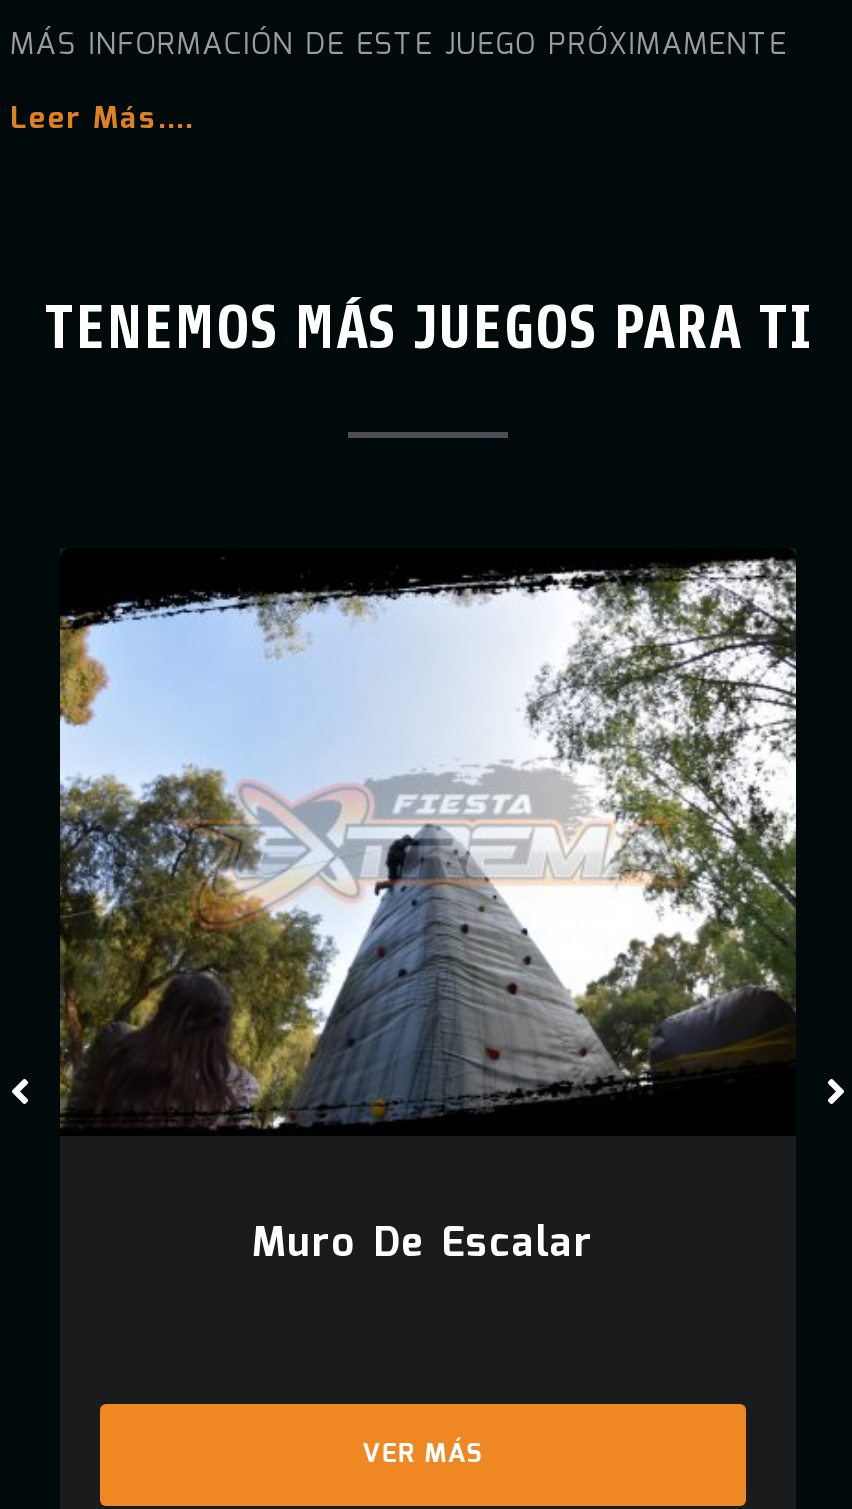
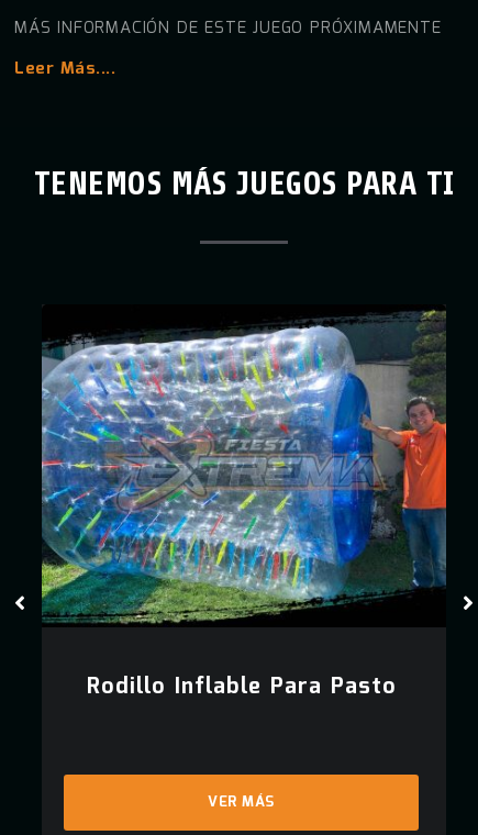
[58,558,798,1128] [image] -> [41,311,447,623] [image]
[252,1211,594,1275] Muro De Escalar -> [86,669,396,704] Rodillo Inflable Para Pasto

